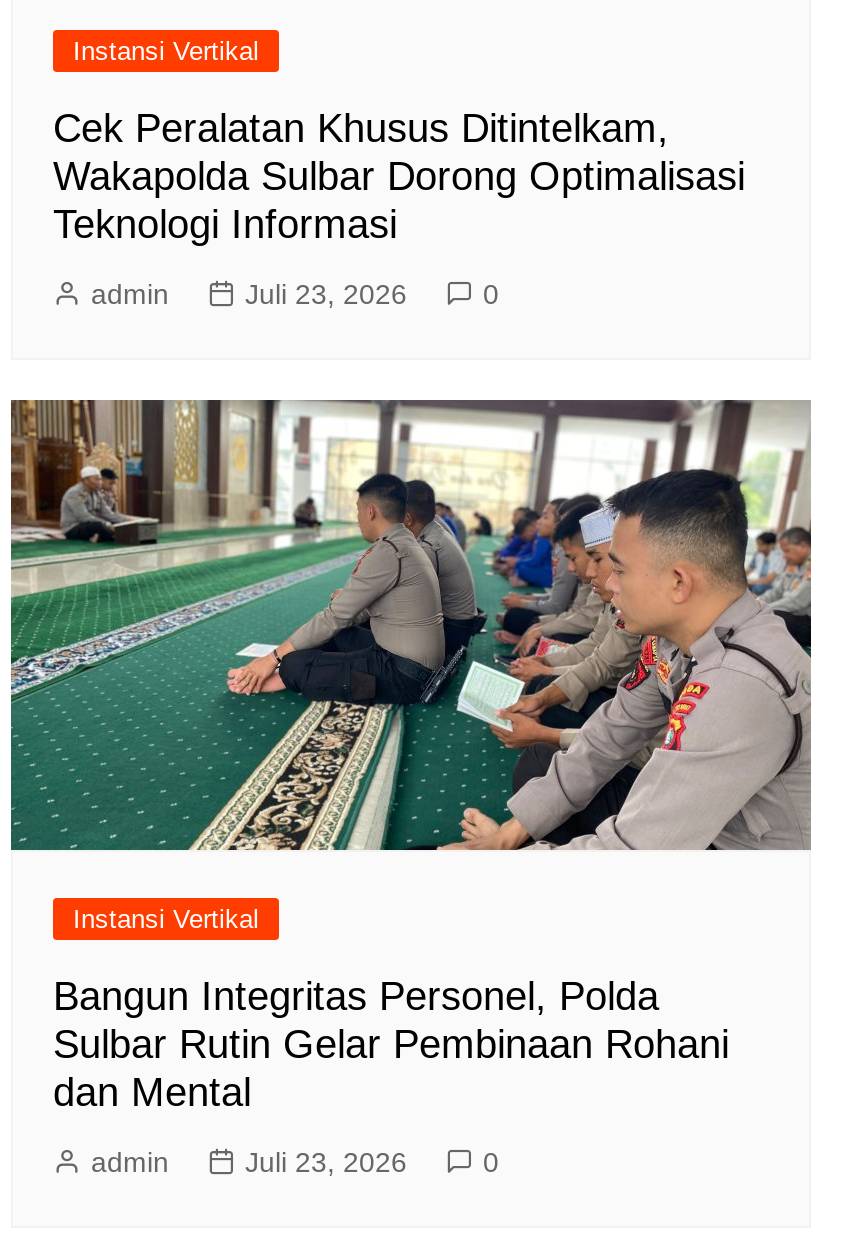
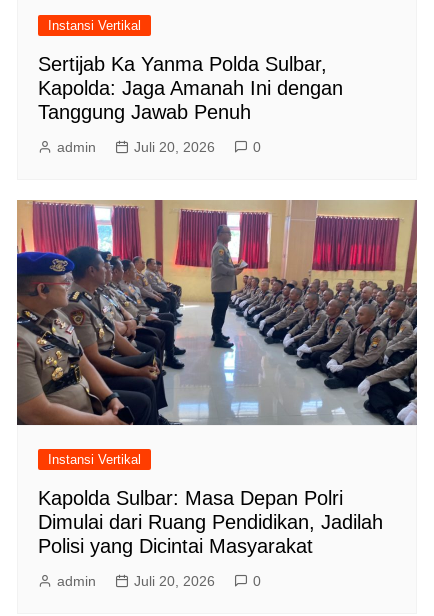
[53,106,745,246] Cek Peralatan Khusus Ditintelkam, | Wakapolda Sulbar Dorong Optimalisasi | Teknologi Informasi -> [38,53,343,123] Sertijab Ka Yanma Polda Sulbar, | Kapolda: Jaga Amanah Ini dengan | Tanggung Jawab Penuh
[245,278,407,310] Juli 23, 2026 -> [134,139,215,155] Juli 20, 2026
[9,398,813,852] [image] -> [16,199,417,426] [image]
[53,974,729,1114] Bangun Integritas Personel, Polda | Sulbar Rutin Gelar Pembinaan Rohani | dan Mental -> [38,487,383,557] Kapolda Sulbar: Masa Depan Polri | Dimulai dari Ruang Pendidikan, Jadilah | Polisi yang Dicintai Masyarakat
[245,1146,407,1178] Juli 23, 2026 -> [134,573,215,589] Juli 20, 2026

